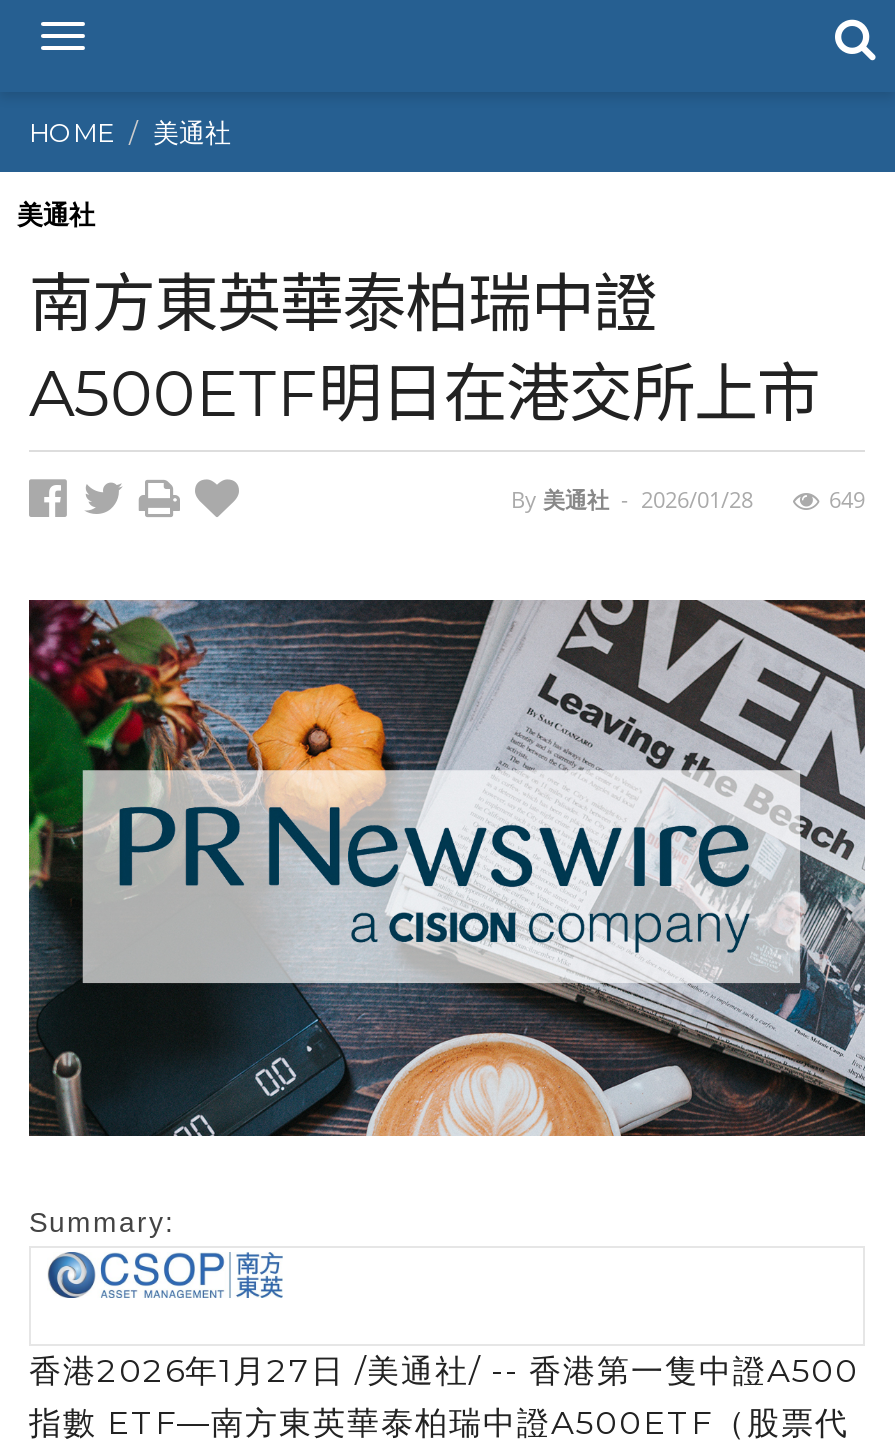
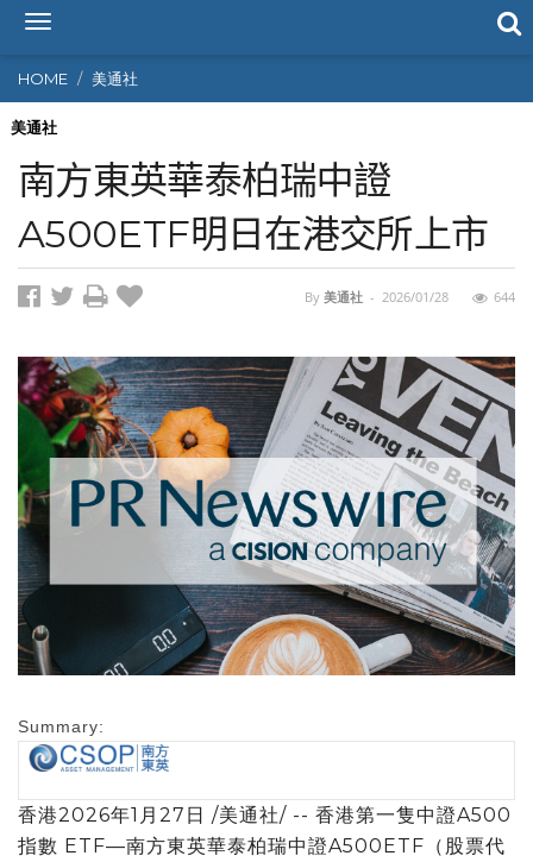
[829,484,865,514] 649 -> [494,288,515,306] 644

